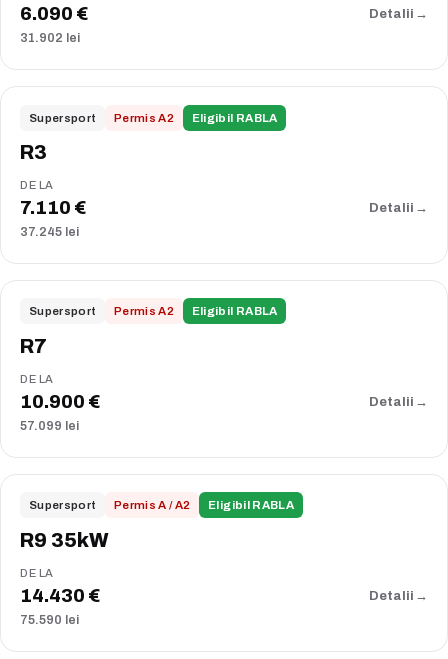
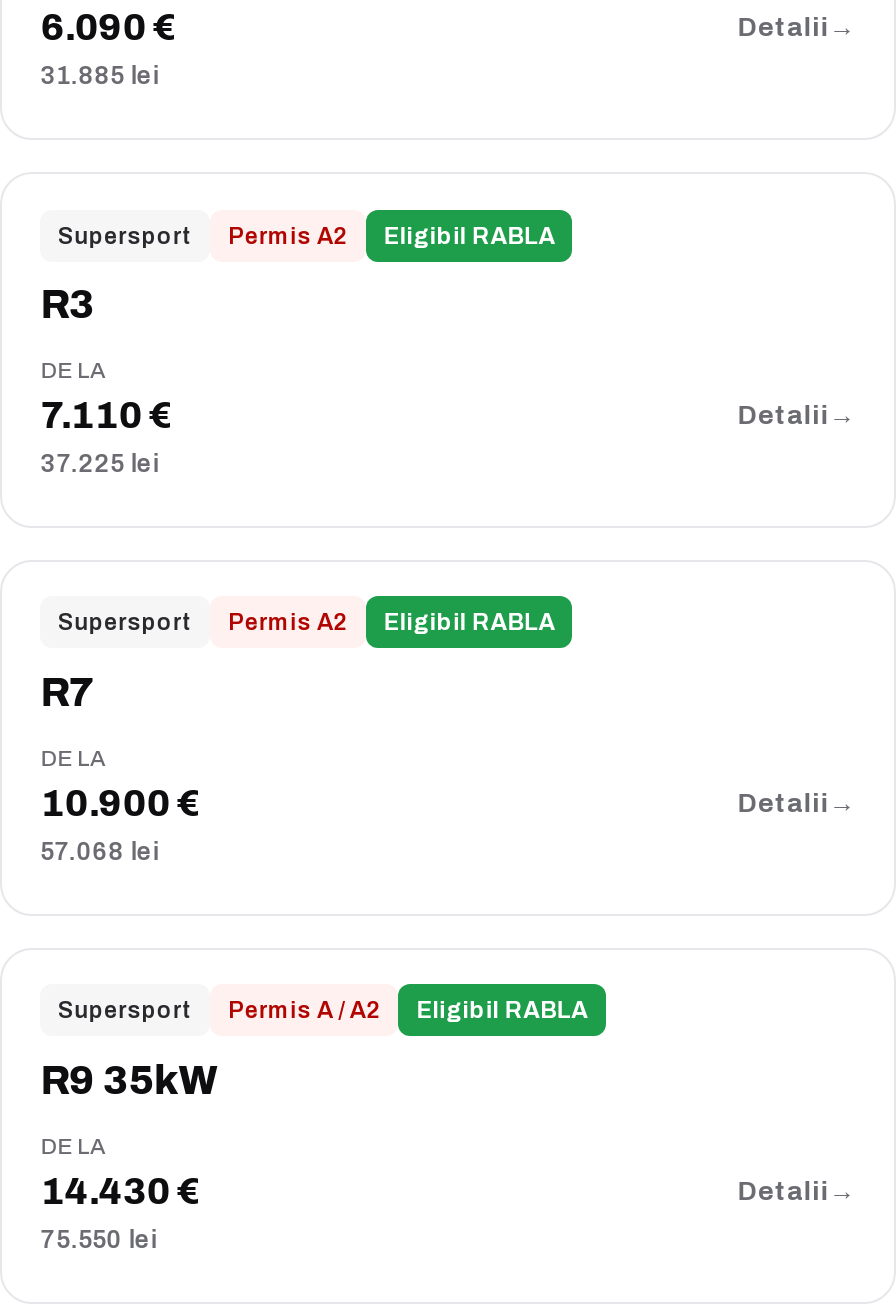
[20,31,80,45] 31.902 lei -> [40,62,158,90] 31.885 lei
[20,225,79,239] 37.245 lei -> [40,450,158,478] 37.225 lei
[20,419,79,433] 57.099 lei -> [40,838,158,866] 57.068 lei
[20,613,79,627] 75.590 lei -> [40,1226,156,1254] 75.550 lei

